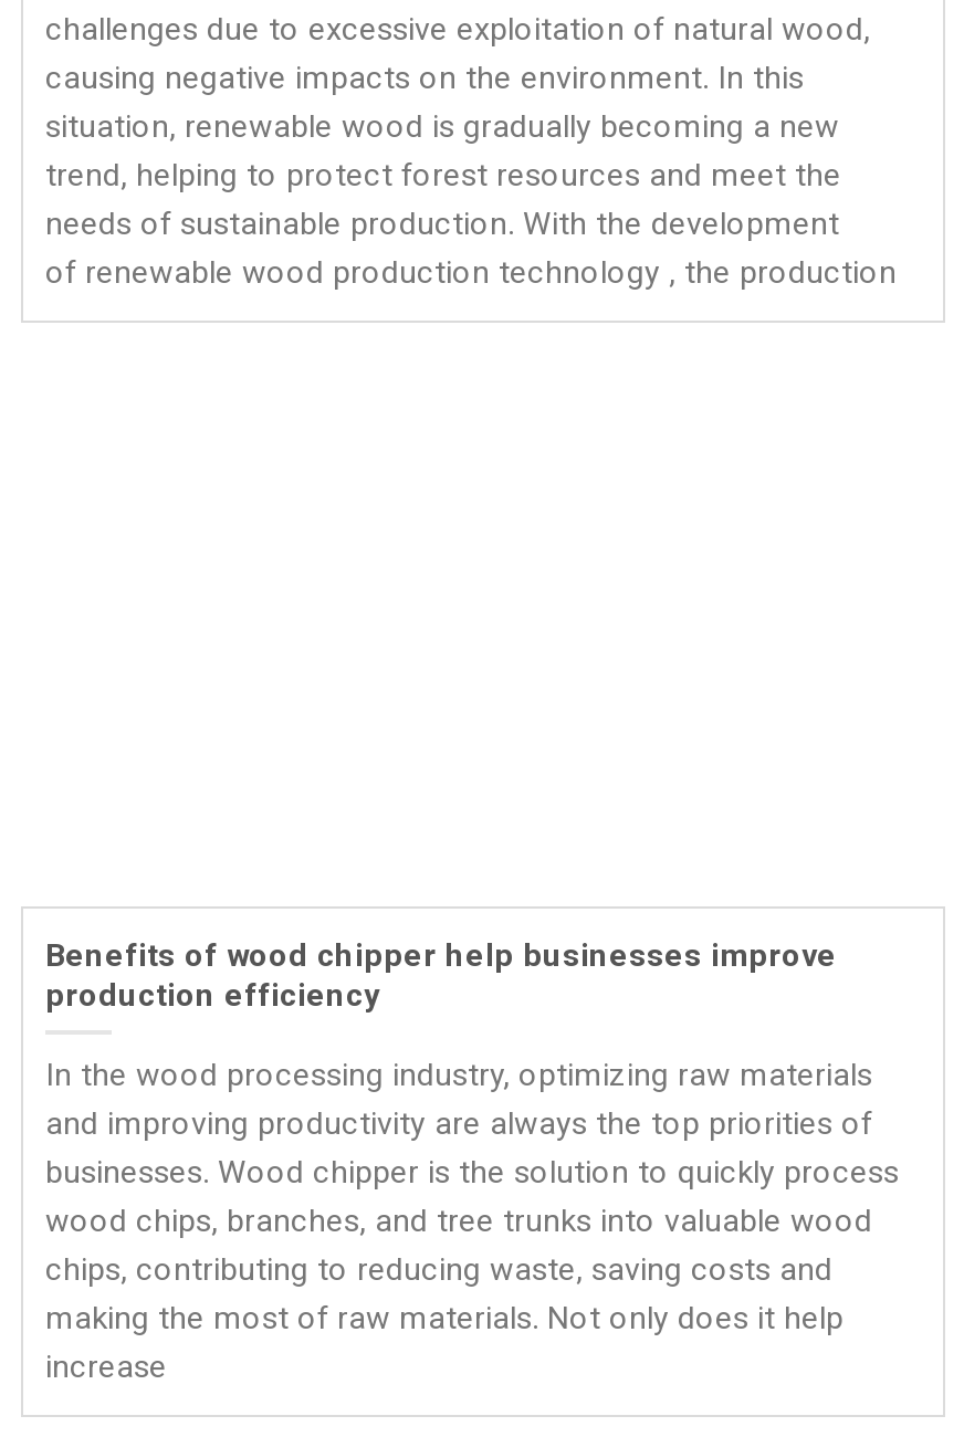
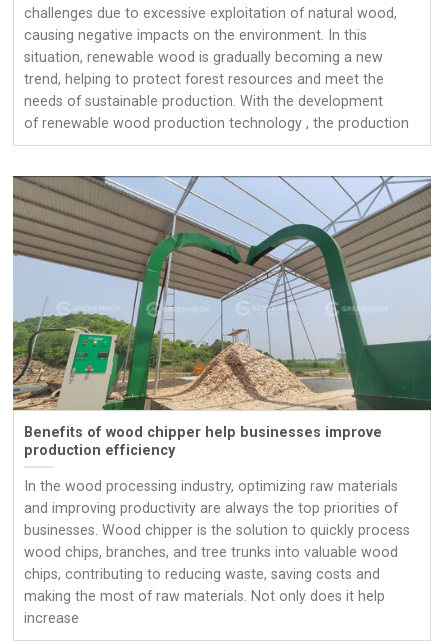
none -> [12,175,432,411] [image]

